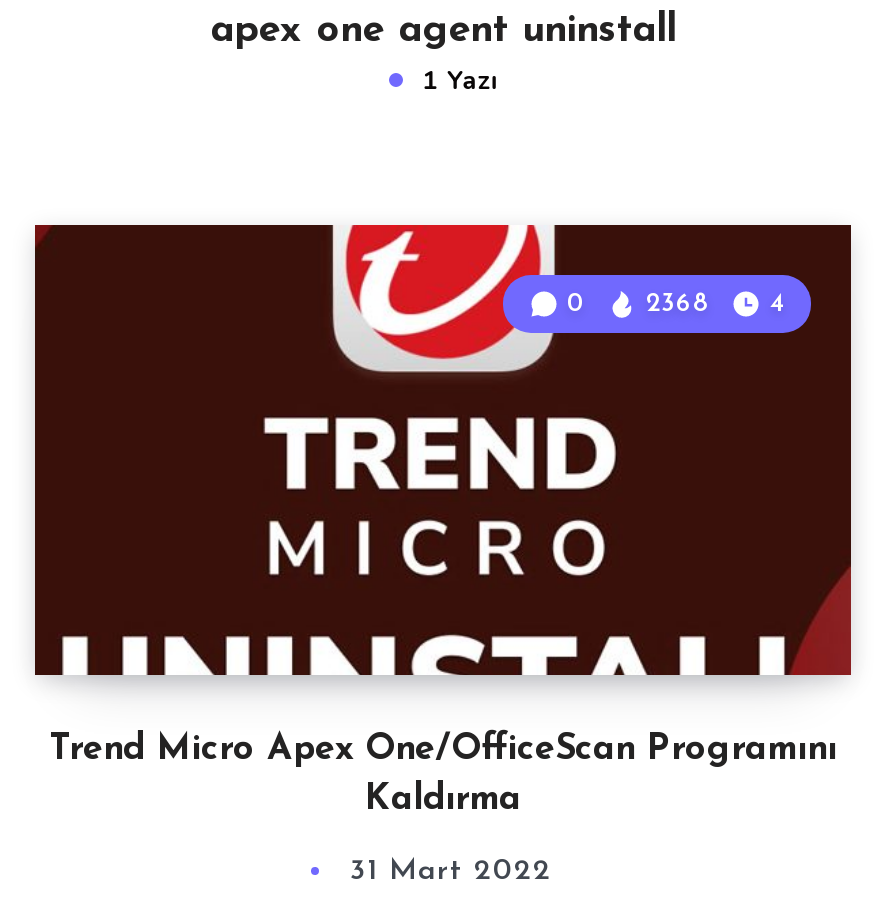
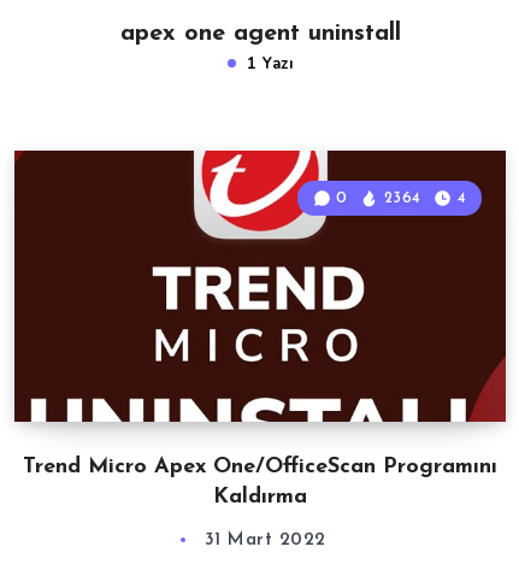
[567,291,785,317] 0 2368 4 -> [336,190,466,206] 0 2364 4

